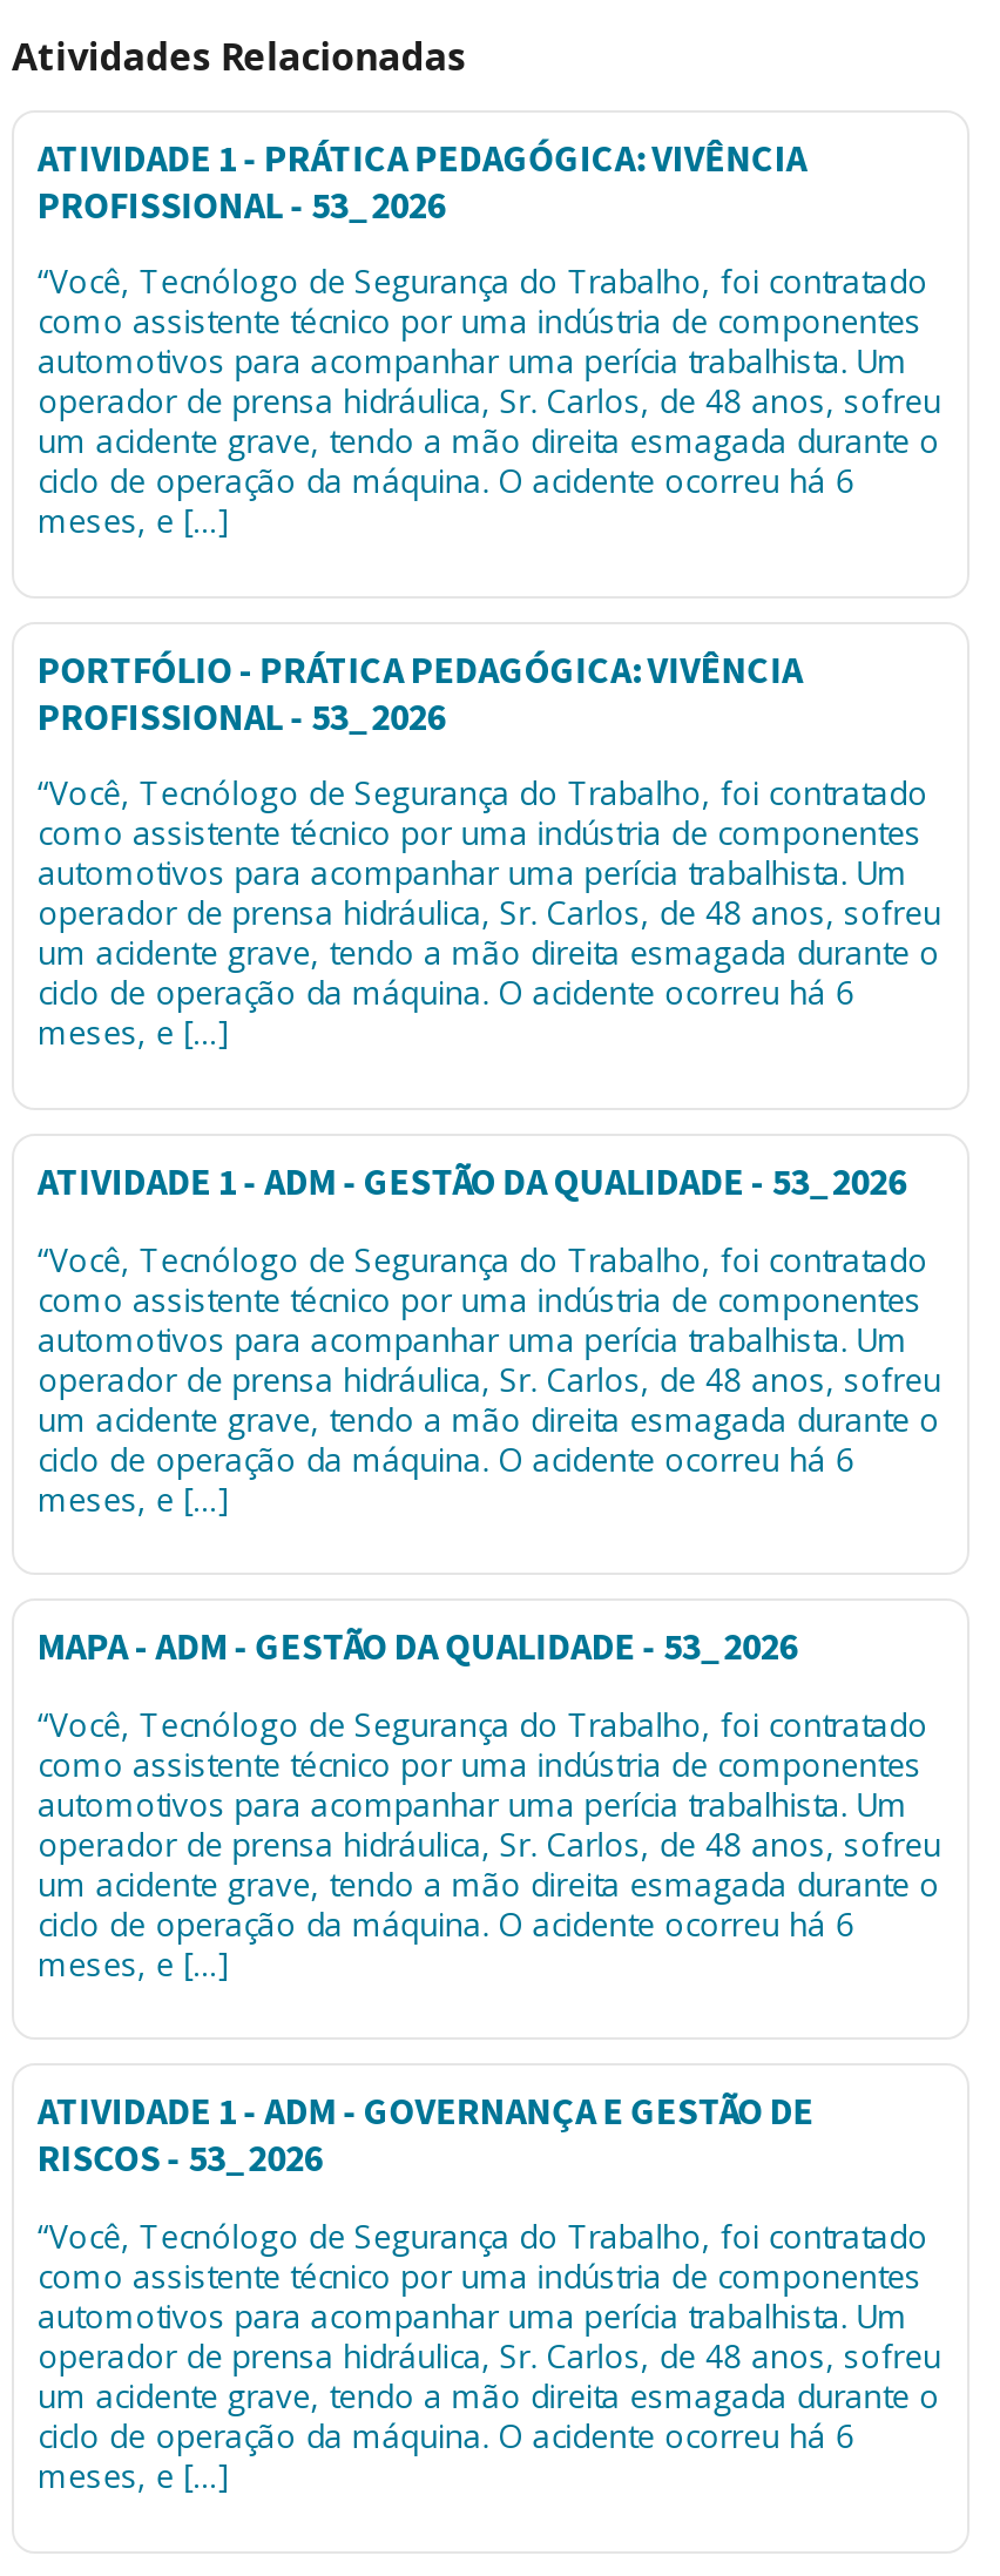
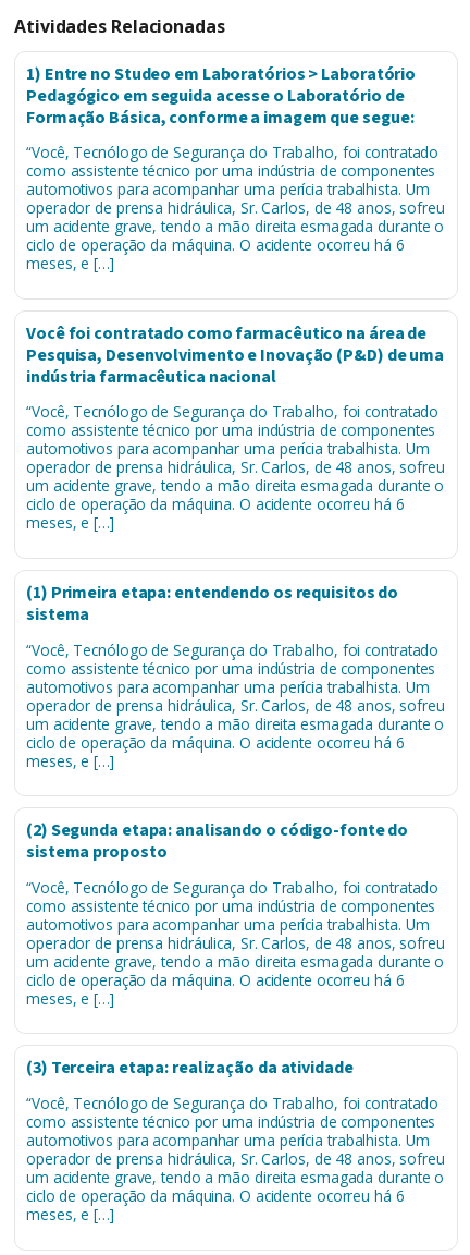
[38,133,807,231] ATIVIDADE 1 - PRÁTICA PEDAGÓGICA: VIVÊNCIA | PROFISSIONAL - 53_2026 -> [26,62,416,129] 1) Entre no Studeo em Laboratórios > Laboratório | Pedagógico em seguida acesse o Laboratório de | Formação Básica, conforme a imagem que segue:
[38,645,803,744] PORTFÓLIO - PRÁTICA PEDAGÓGICA: VIVÊNCIA | PROFISSIONAL - 53_2026 -> [26,321,444,389] Você foi contratado como farmacêutico na área de | Pesquisa, Desenvolvimento e Inovação (P&D) de uma | indústria farmacêutica nacional
[38,1157,913,1209] ATIVIDADE 1 - ADM - GESTÃO DA QUALIDADE - 53_2026 -> [26,581,399,626] (1) Primeira etapa: entendendo os requisitos do | sistema
[38,1622,804,1674] MAPA - ADM - GESTÃO DA QUALIDADE - 53_2026 -> [26,818,408,864] (2) Segunda etapa: analisando o código-fonte do | sistema proposto
moved [38,1701,941,1985] -> [26,877,445,1009]: “Você, Tecnólogo de Segurança do Trabalho, foi contratado | como assistente técnico por uma indústria de componentes | automotivos para acompanhar uma perícia trabalhista. Um | operador de prensa hidráulica, Sr. Carlos, de 48 anos, sofreu | um acidente grave, tendo a mão direita esmagada durante o | ciclo de operação da máquina. O acidente ocorreu há 6 | meses, e […]
[38,2088,814,2186] ATIVIDADE 1 - ADM - GOVERNANÇA E GESTÃO DE | RISCOS - 53_2026 -> [26,1056,353,1080] (3) Terceira etapa: realização da atividade

